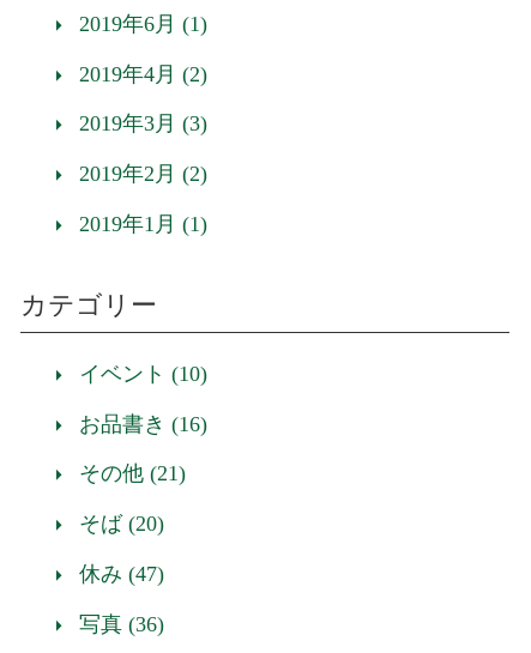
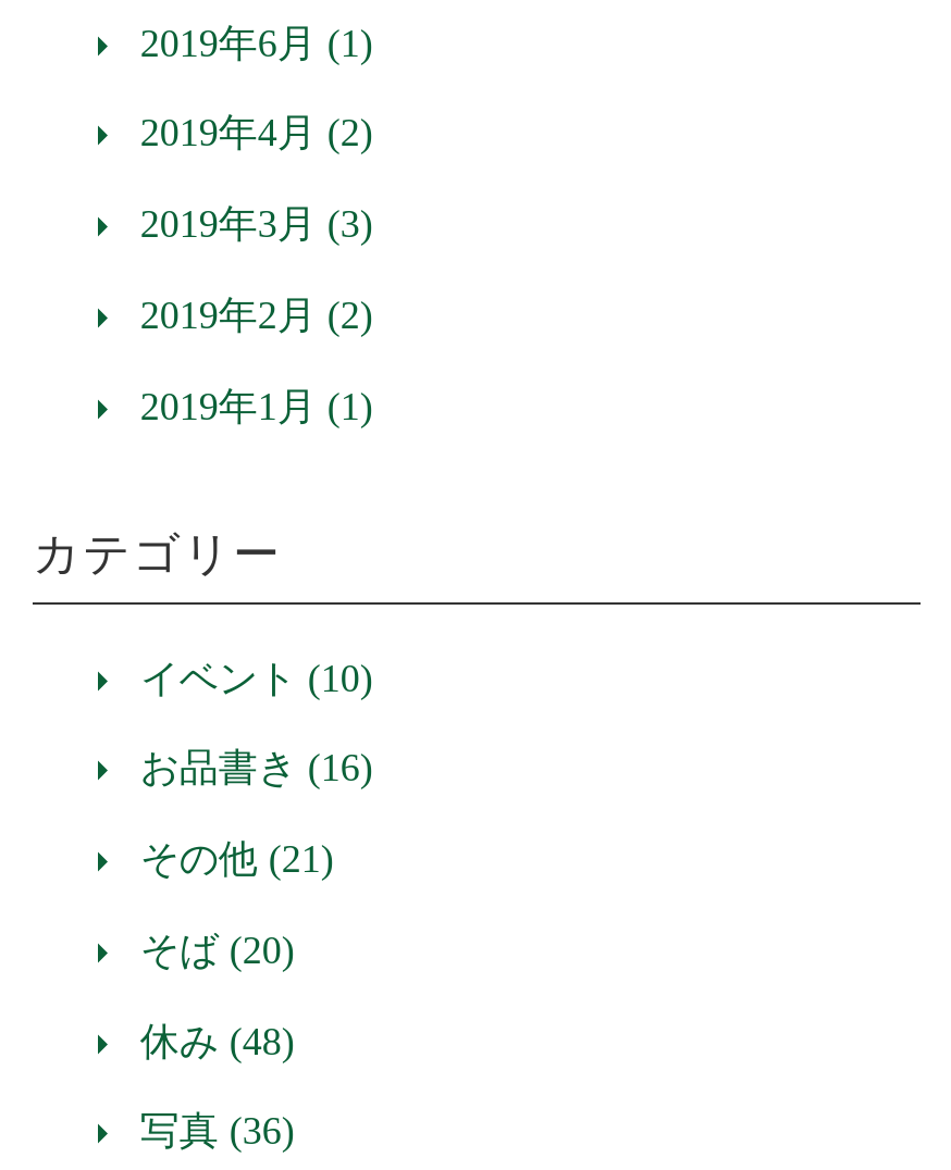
[80,562,165,586] 休み (47) -> [140,1020,295,1063] 休み (48)

